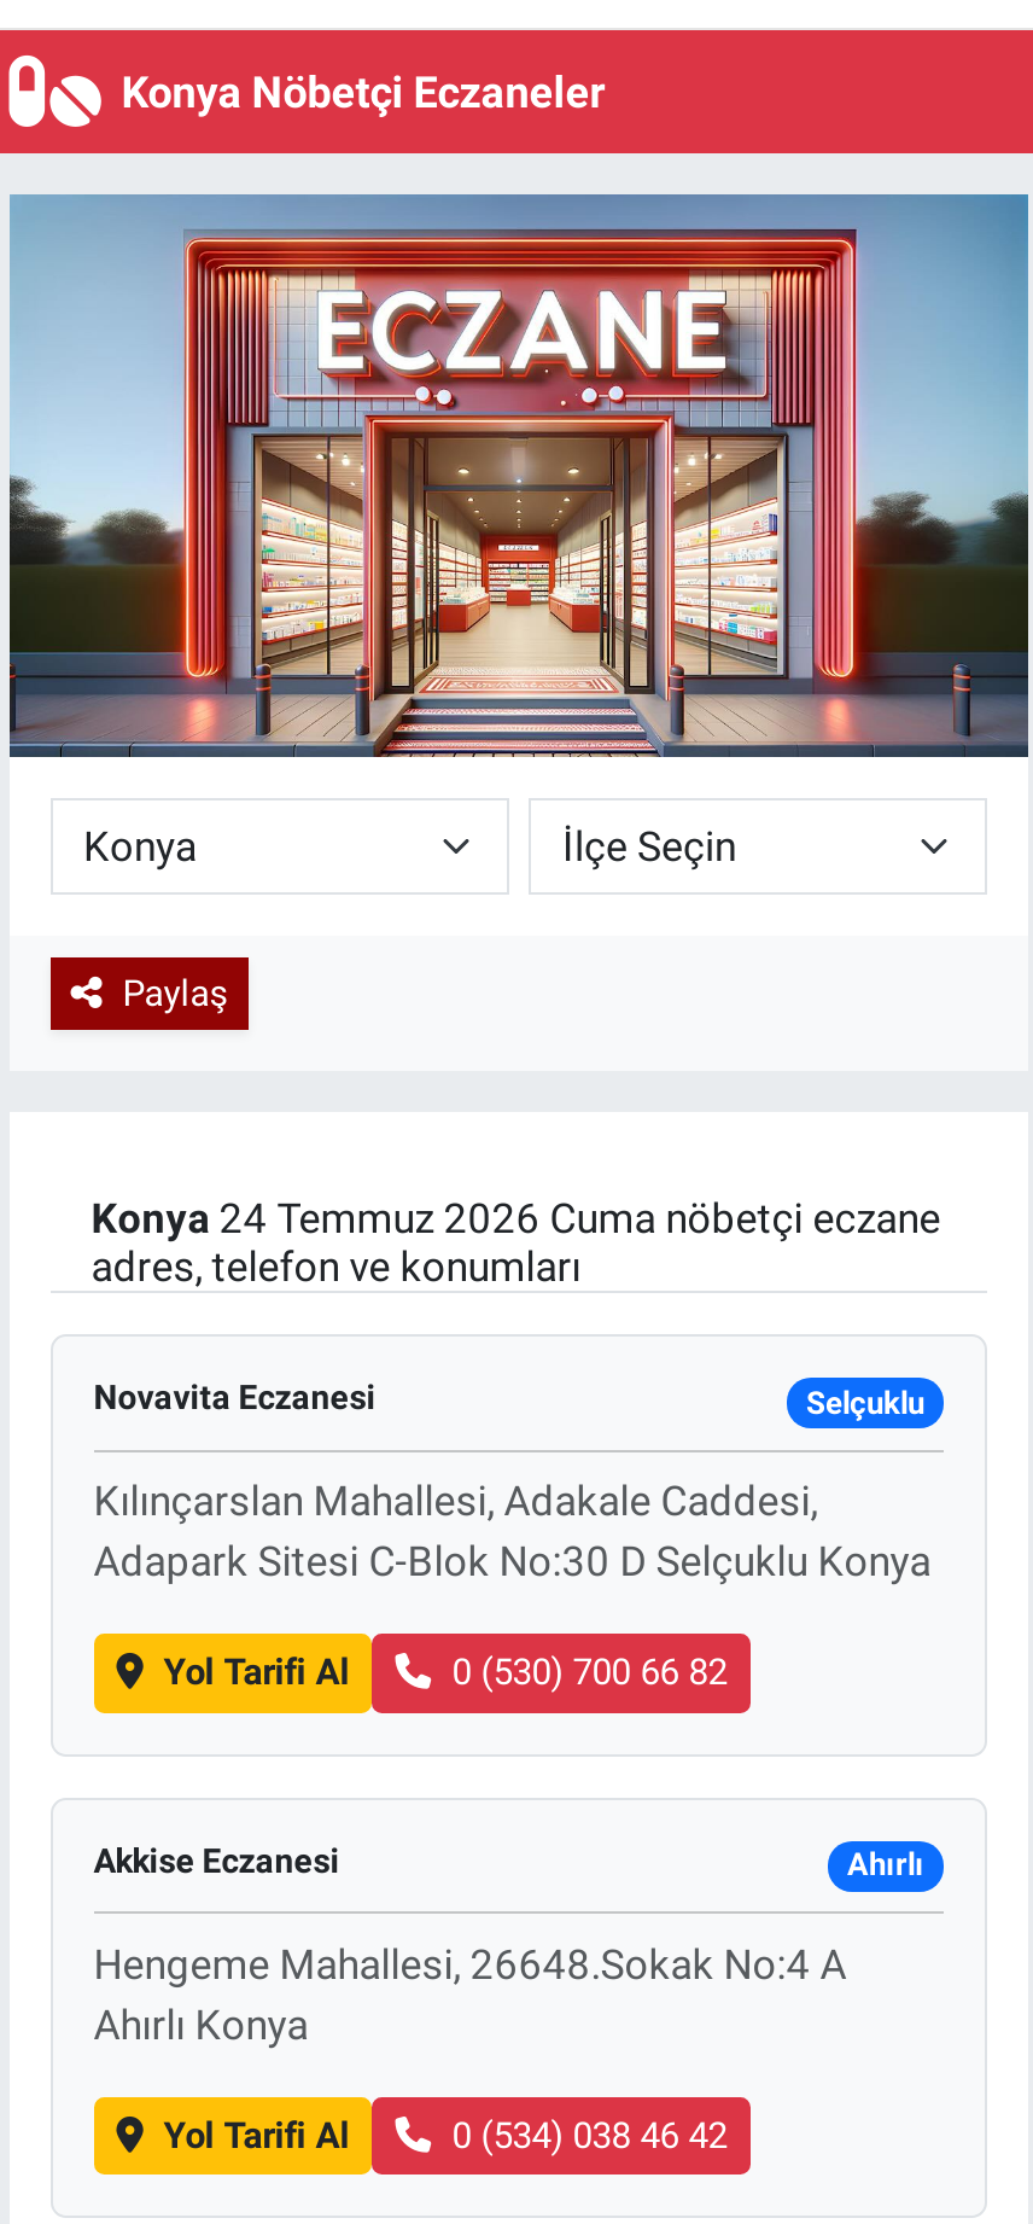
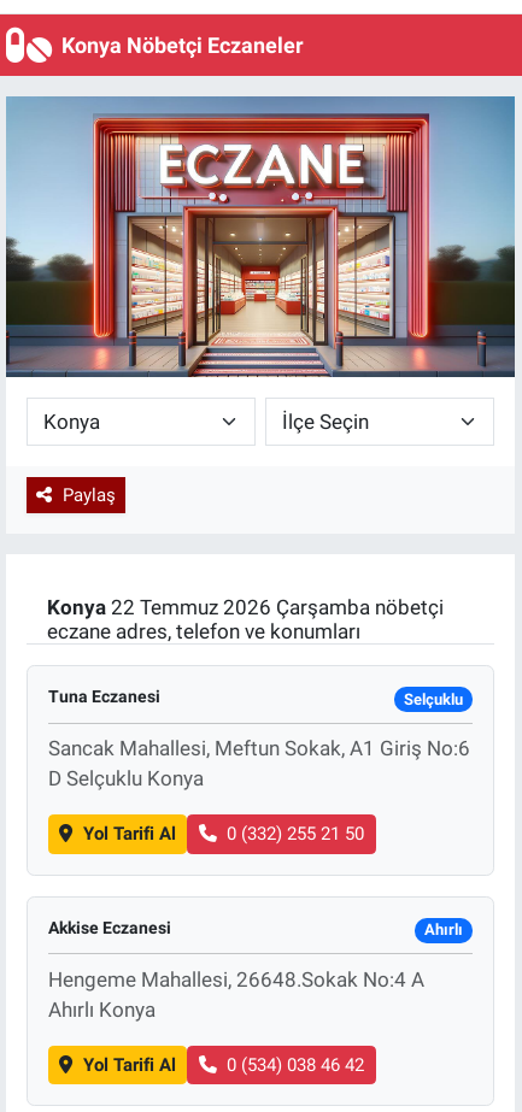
[91,1195,941,1291] Konya 24 Temmuz 2026 Cuma nöbetçi eczane | adres, telefon ve konumları -> [47,595,443,644] Konya 22 Temmuz 2026 Çarşamba nöbetçi | eczane adres, telefon ve konumları
[94,1378,376,1417] Novavita Eczanesi -> [48,687,160,706] Tuna Eczanesi
[94,1477,931,1586] Kılınçarslan Mahallesi, Adakale Caddesi, | Adapark Sitesi C-Blok No:30 D Selçuklu Konya -> [48,736,470,790] Sancak Mahallesi, Meftun Sokak, A1 Giriş No:6 | D Selçuklu Konya
[452,1651,727,1695] 0 (530) 700 66 82 -> [227,823,364,845] 0 (332) 255 21 50

